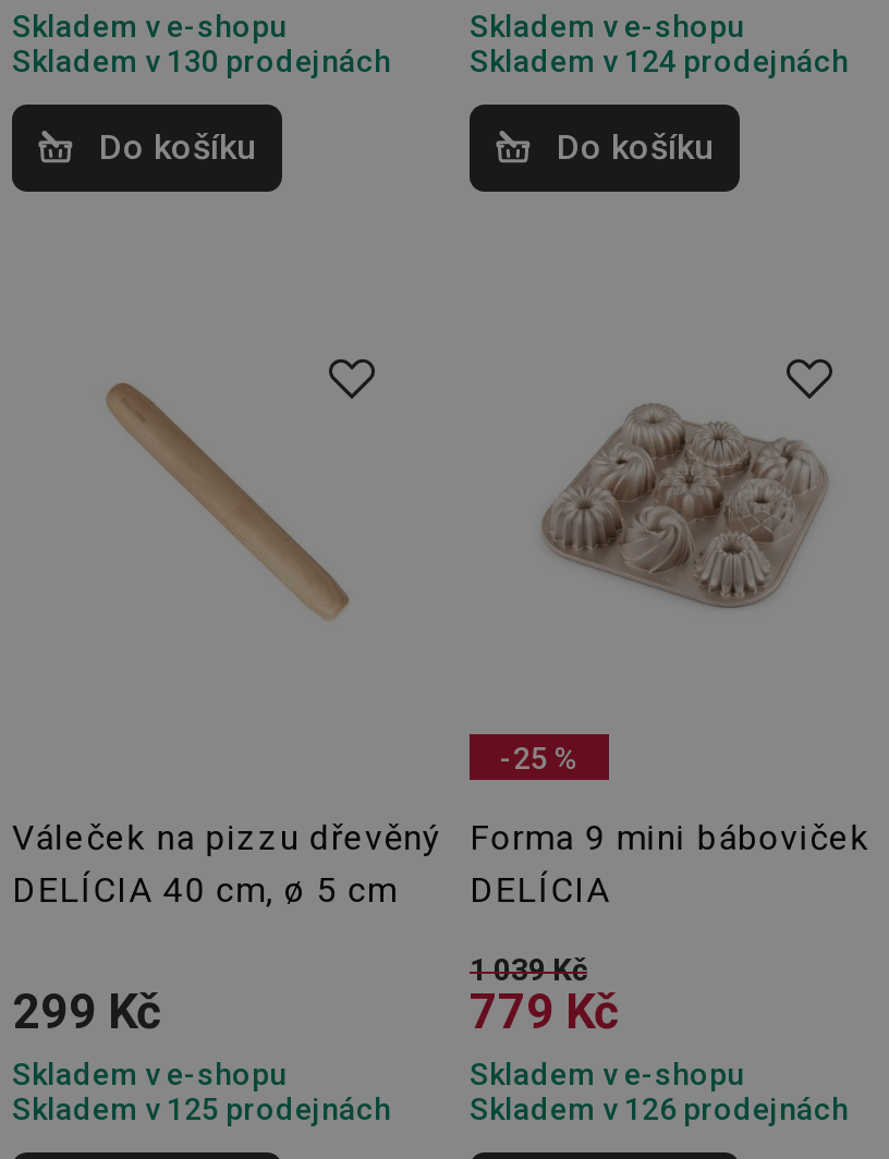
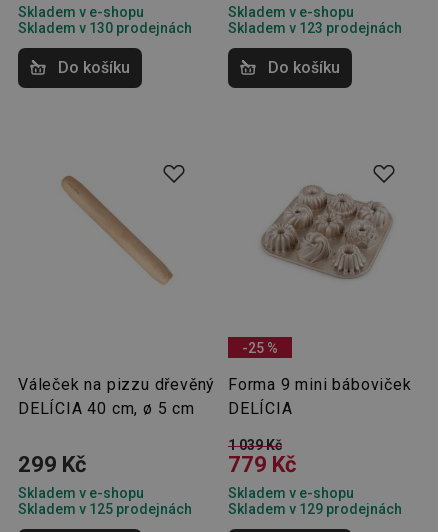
[470,44,849,79] Skladem v 124 prodejnách -> [228,20,402,36] Skladem v 123 prodejnách
[470,1092,849,1127] Skladem v 126 prodejnách -> [228,501,402,517] Skladem v 129 prodejnách

